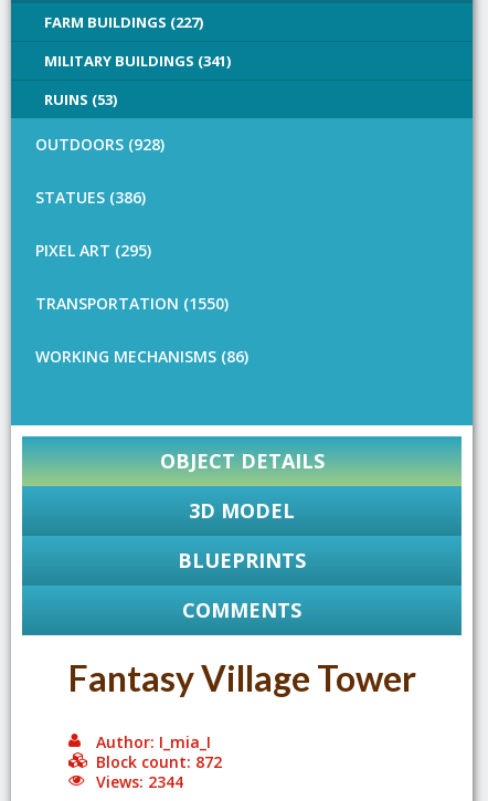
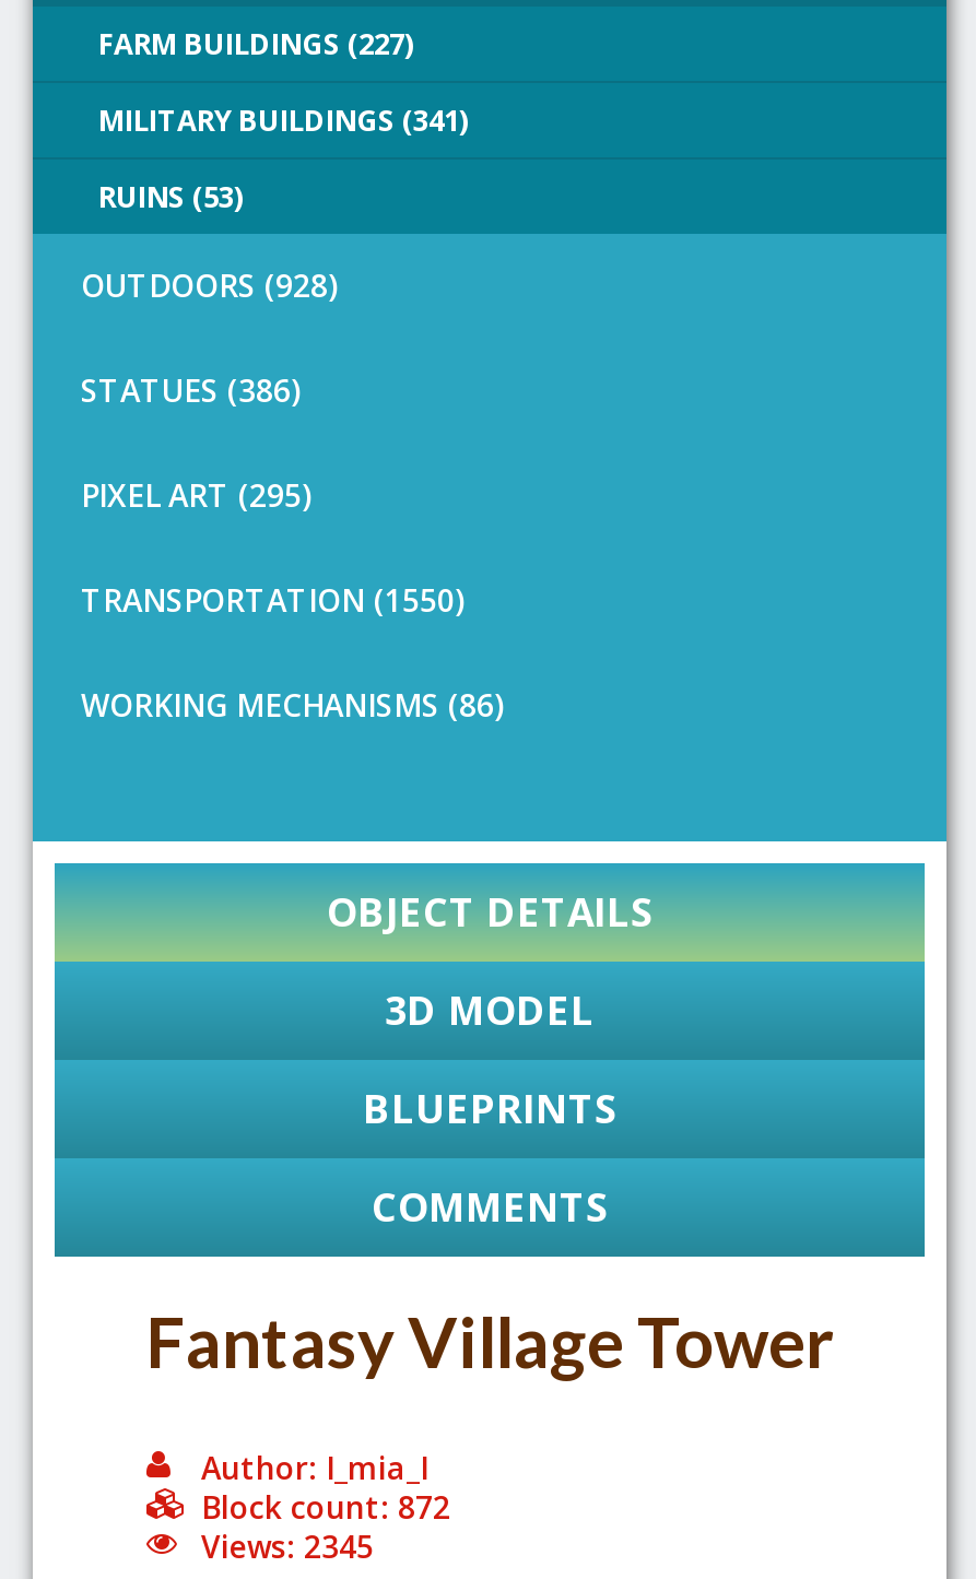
[96,771,183,792] Views: 2344 -> [201,1525,374,1567] Views: 2345

